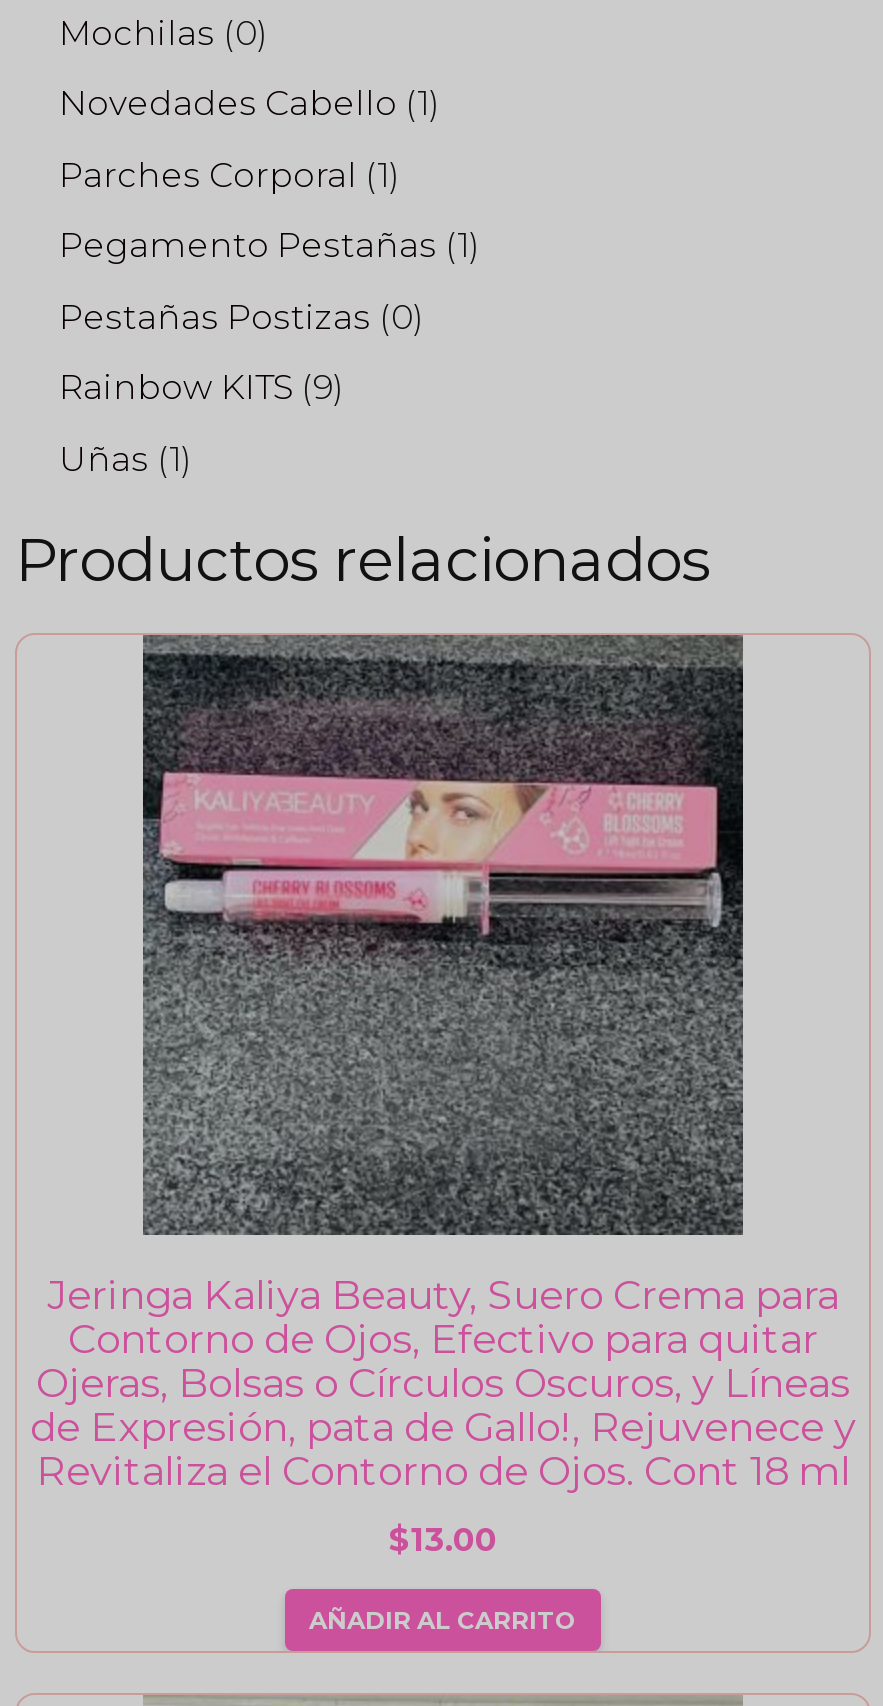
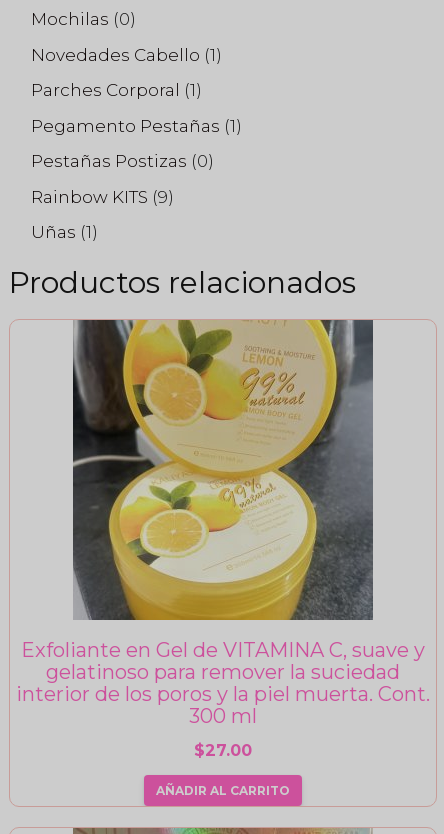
[30,632,856,1494] [image] | Jeringa Kaliya Beauty, Suero Crema para | Contorno de Ojos, Efectivo para quitar | Ojeras, Bolsas o Círculos Oscuros, y Líneas | de Expresión, pata de Gallo!, Rejuvenece y | Revitaliza el Contorno de Ojos. Cont 18 ml -> [16,319,430,728] [image] | Exfoliante en Gel de VITAMINA C, suave y | gelatinoso para remover la suciedad | interior de los poros y la piel muerta. Cont. | 300 ml
[389,1518,497,1558] $13.00 -> [194,740,252,760] $27.00

